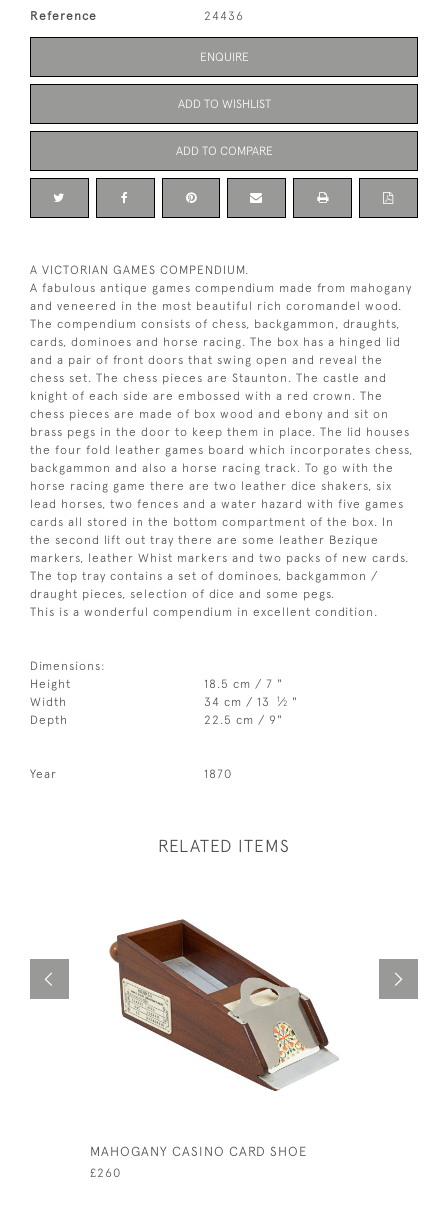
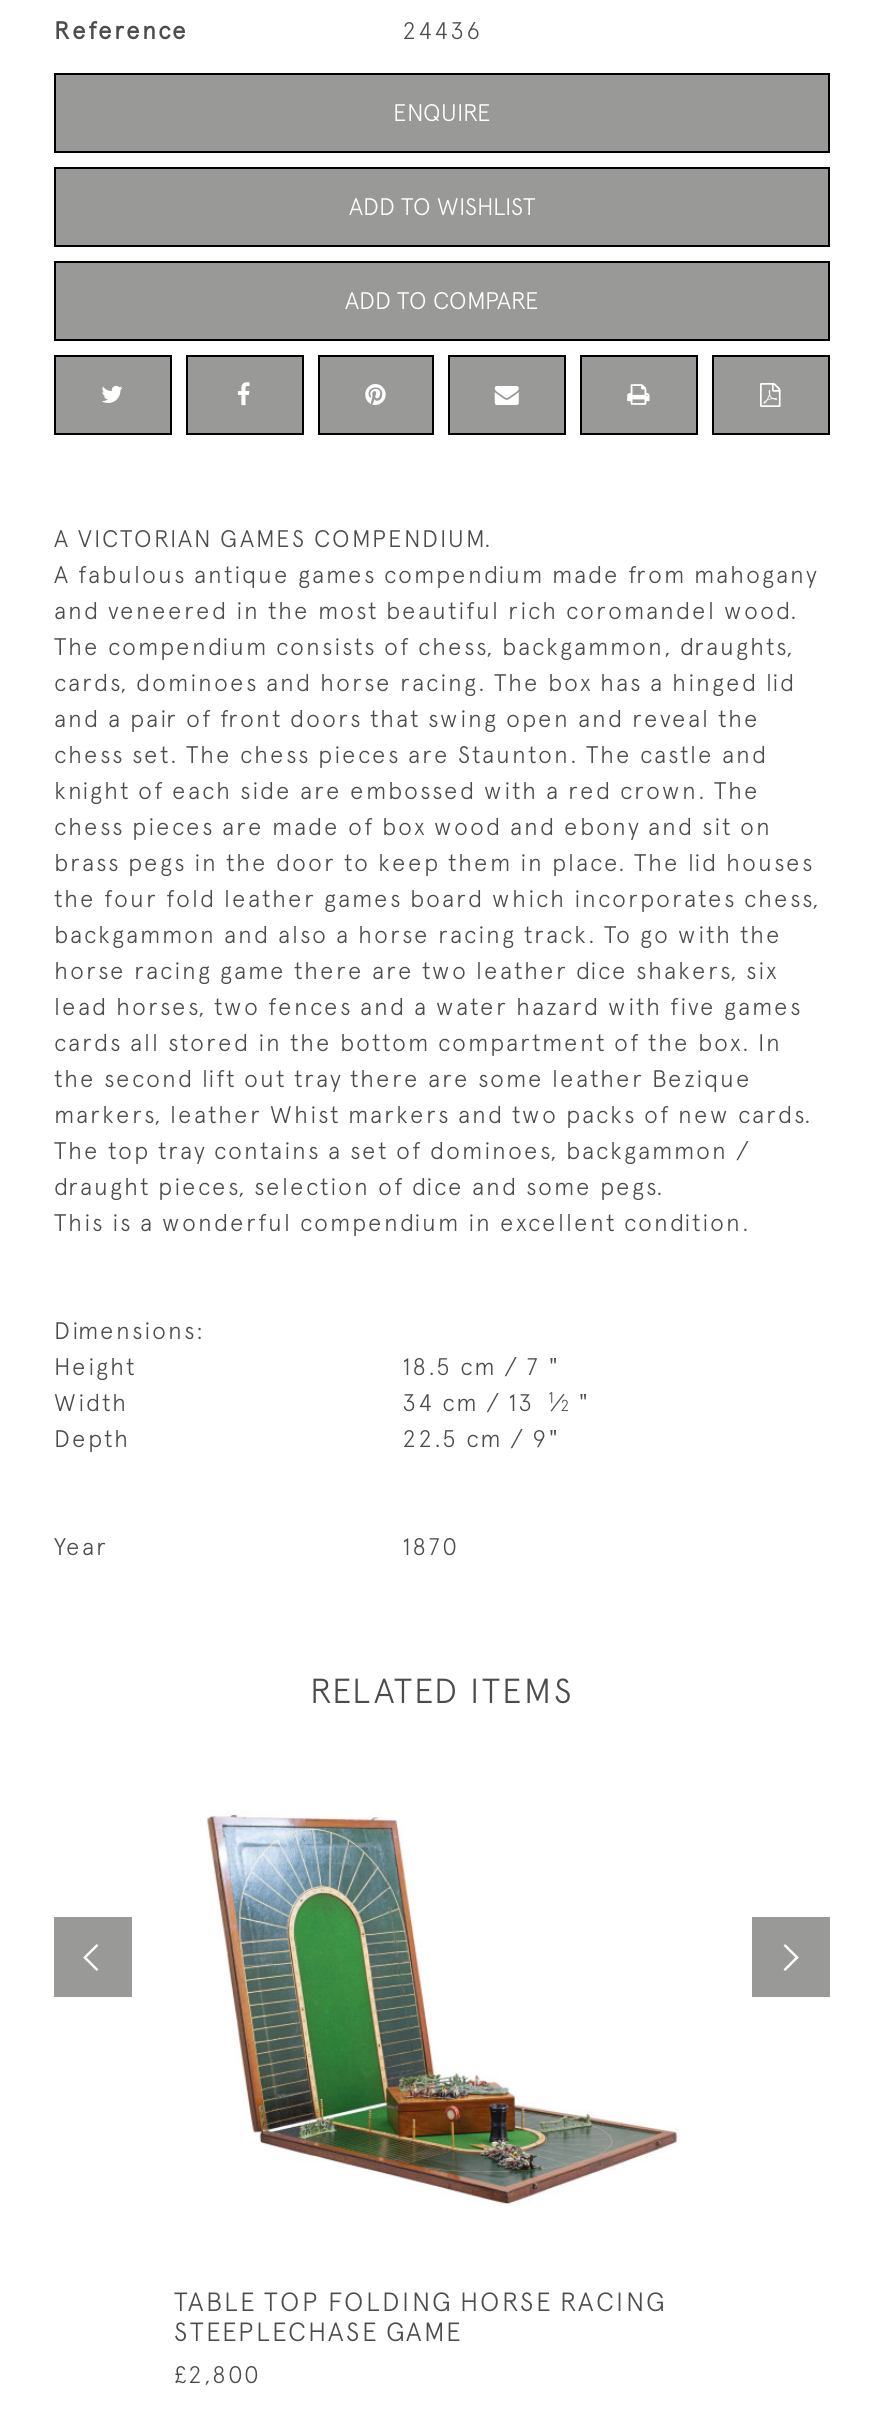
[107,909,341,1102] [image] -> [206,1813,678,2205] [image]
[90,1143,307,1180] MAHOGANY CASINO CARD SHOE | £260 -> [174,2285,666,2389] TABLE TOP FOLDING HORSE RACING | STEEPLECHASE GAME | £2,800

